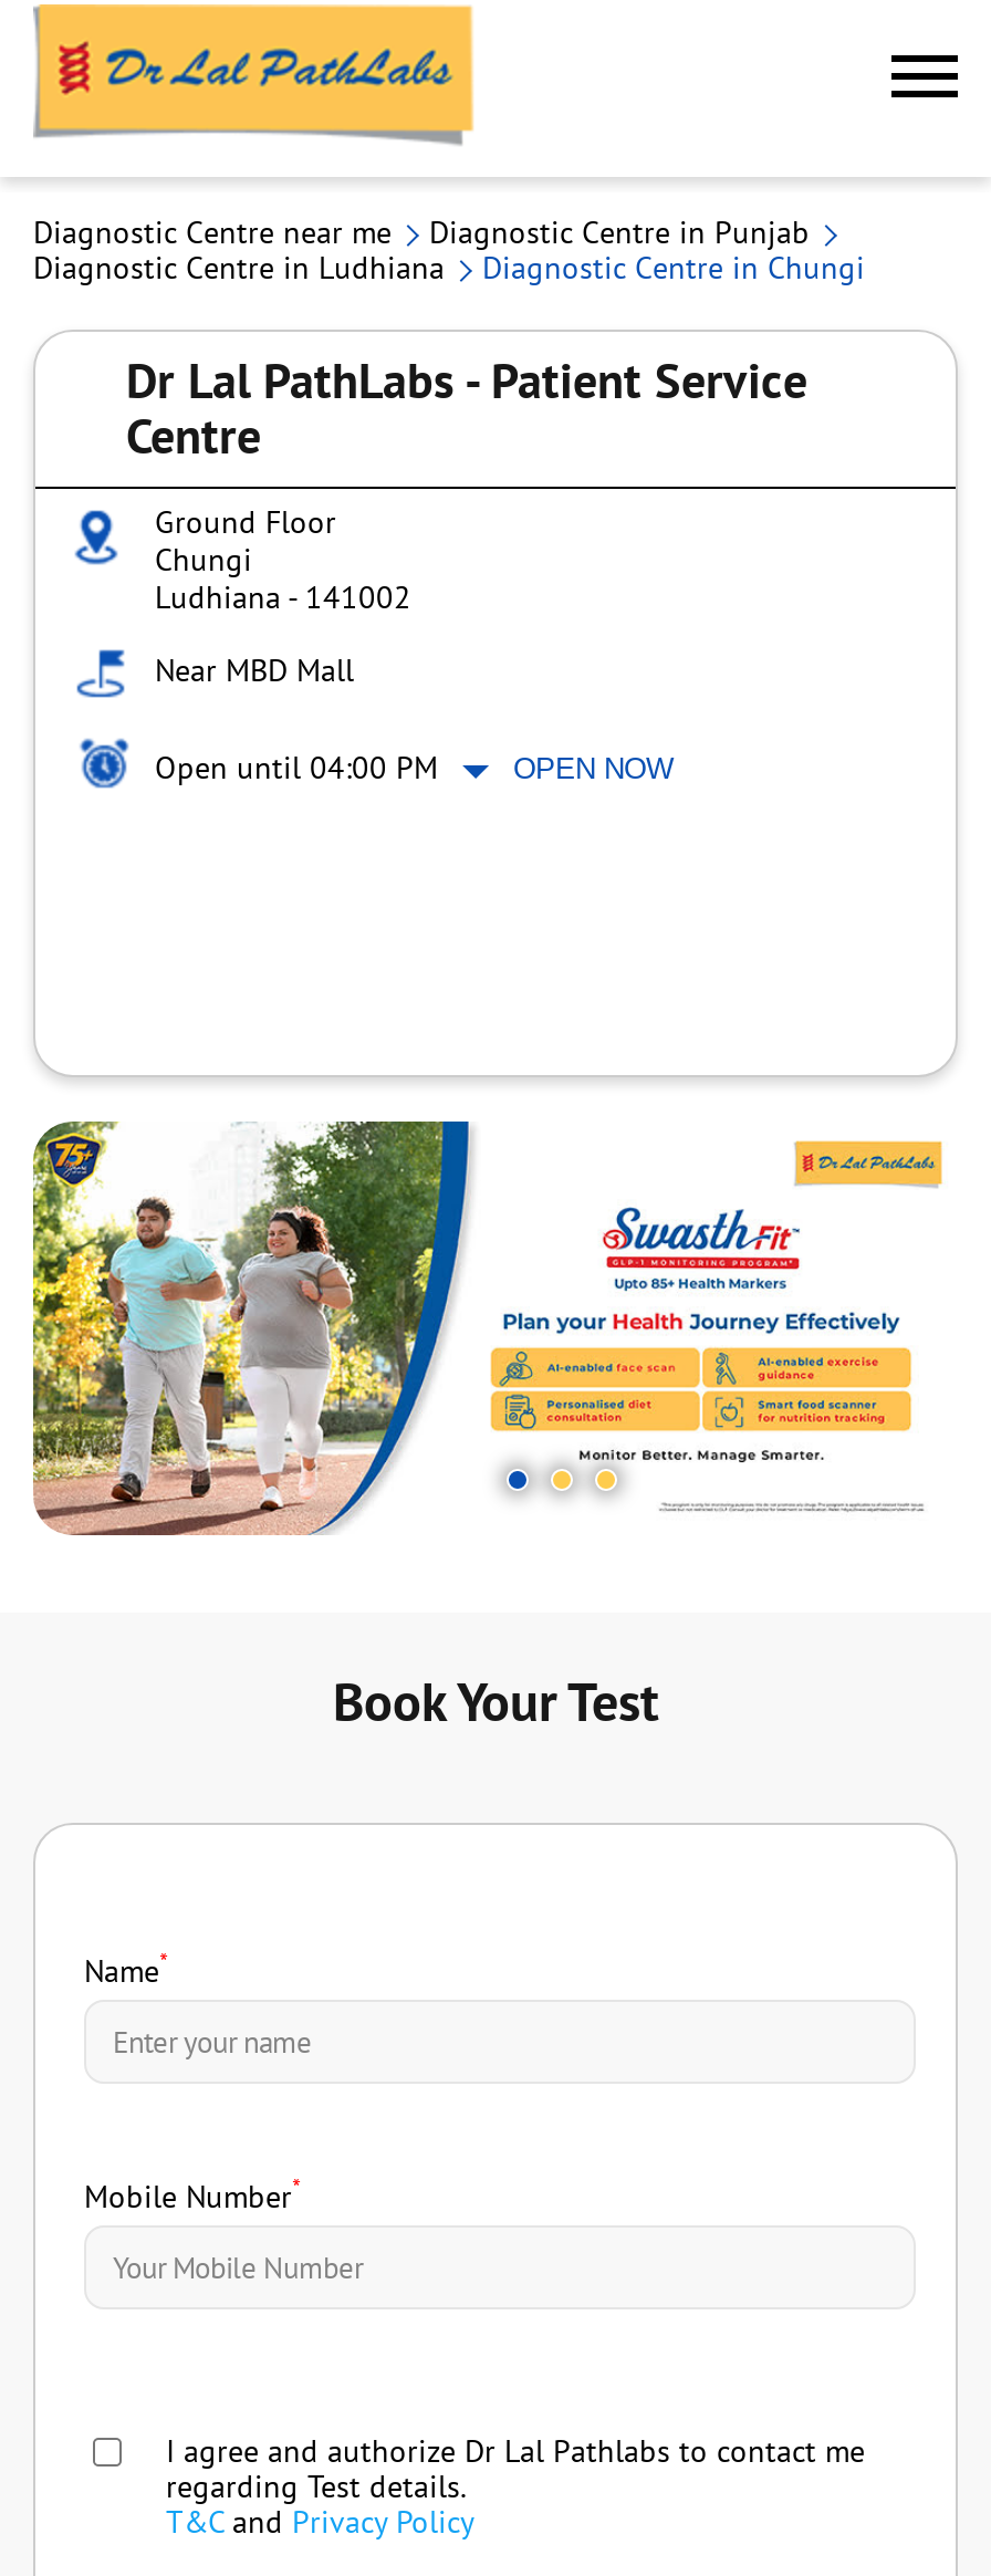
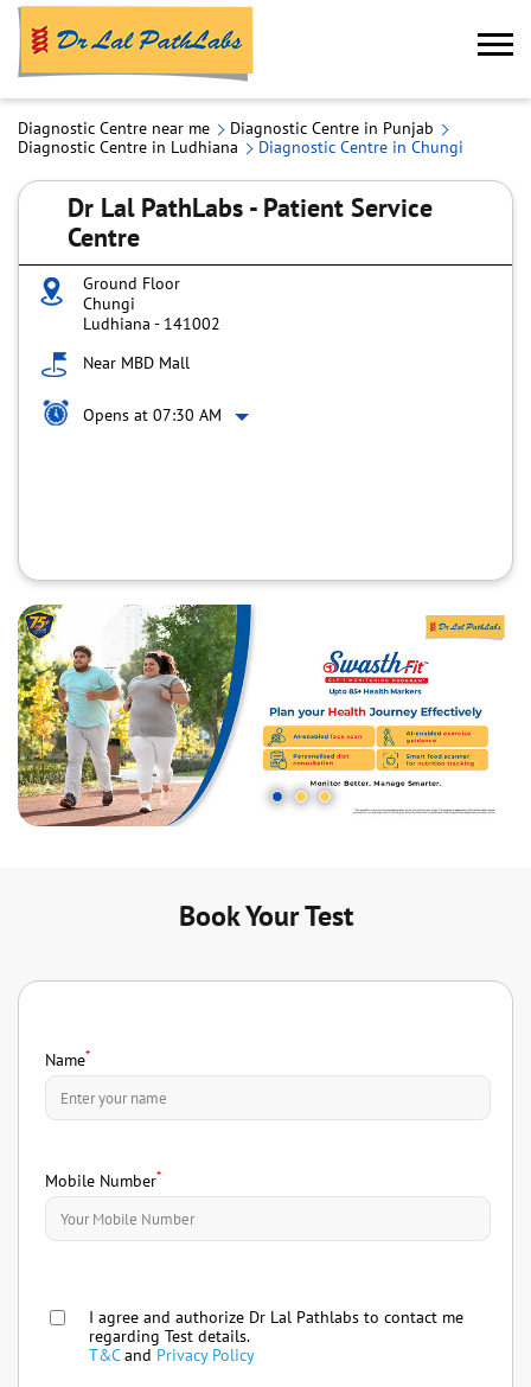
[155,748,672,788] Open until 04:00 PM | OPEN NOW -> [83,404,222,426] Opens at 07:30 AM

